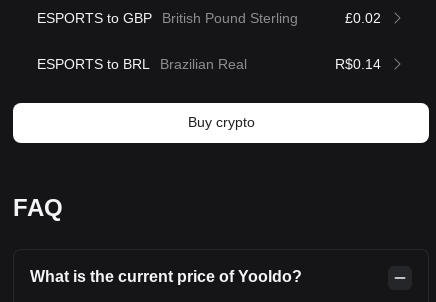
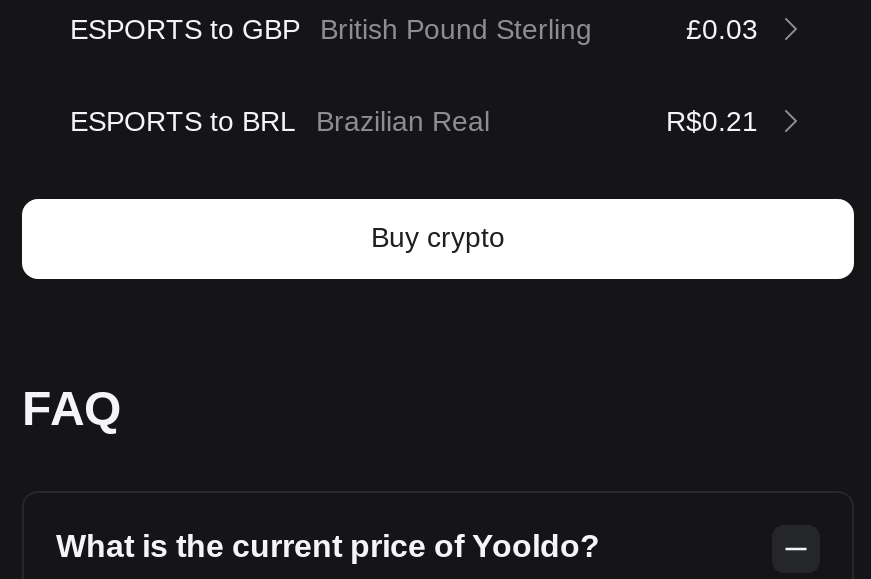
[345,10,381,26] £0.02 -> [686,13,758,45] £0.03
[335,56,381,72] R$0.14 -> [666,105,758,137] R$0.21

